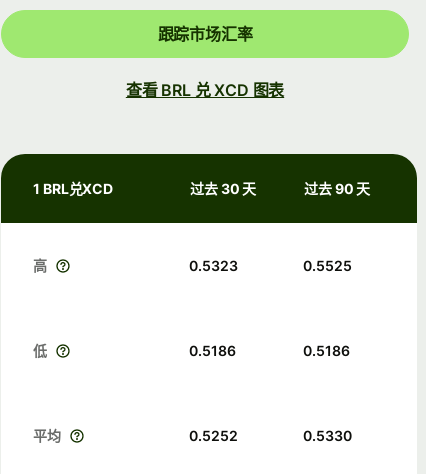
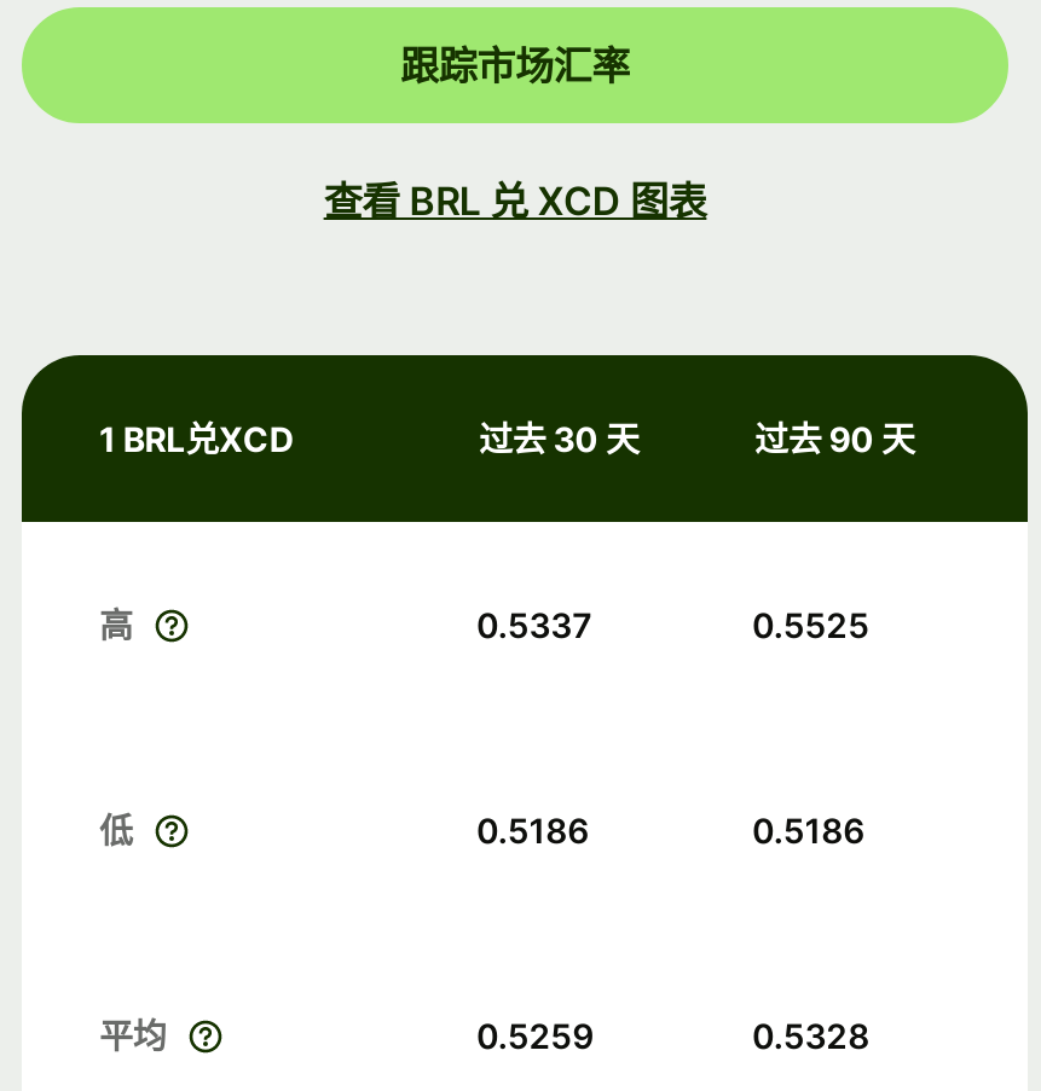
[189,257,237,274] 0.5323 -> [476,604,591,645] 0.5337
[189,427,237,444] 0.5252 -> [476,1015,594,1056] 0.5259
[303,427,351,444] 0.5330 -> [752,1015,869,1056] 0.5328

